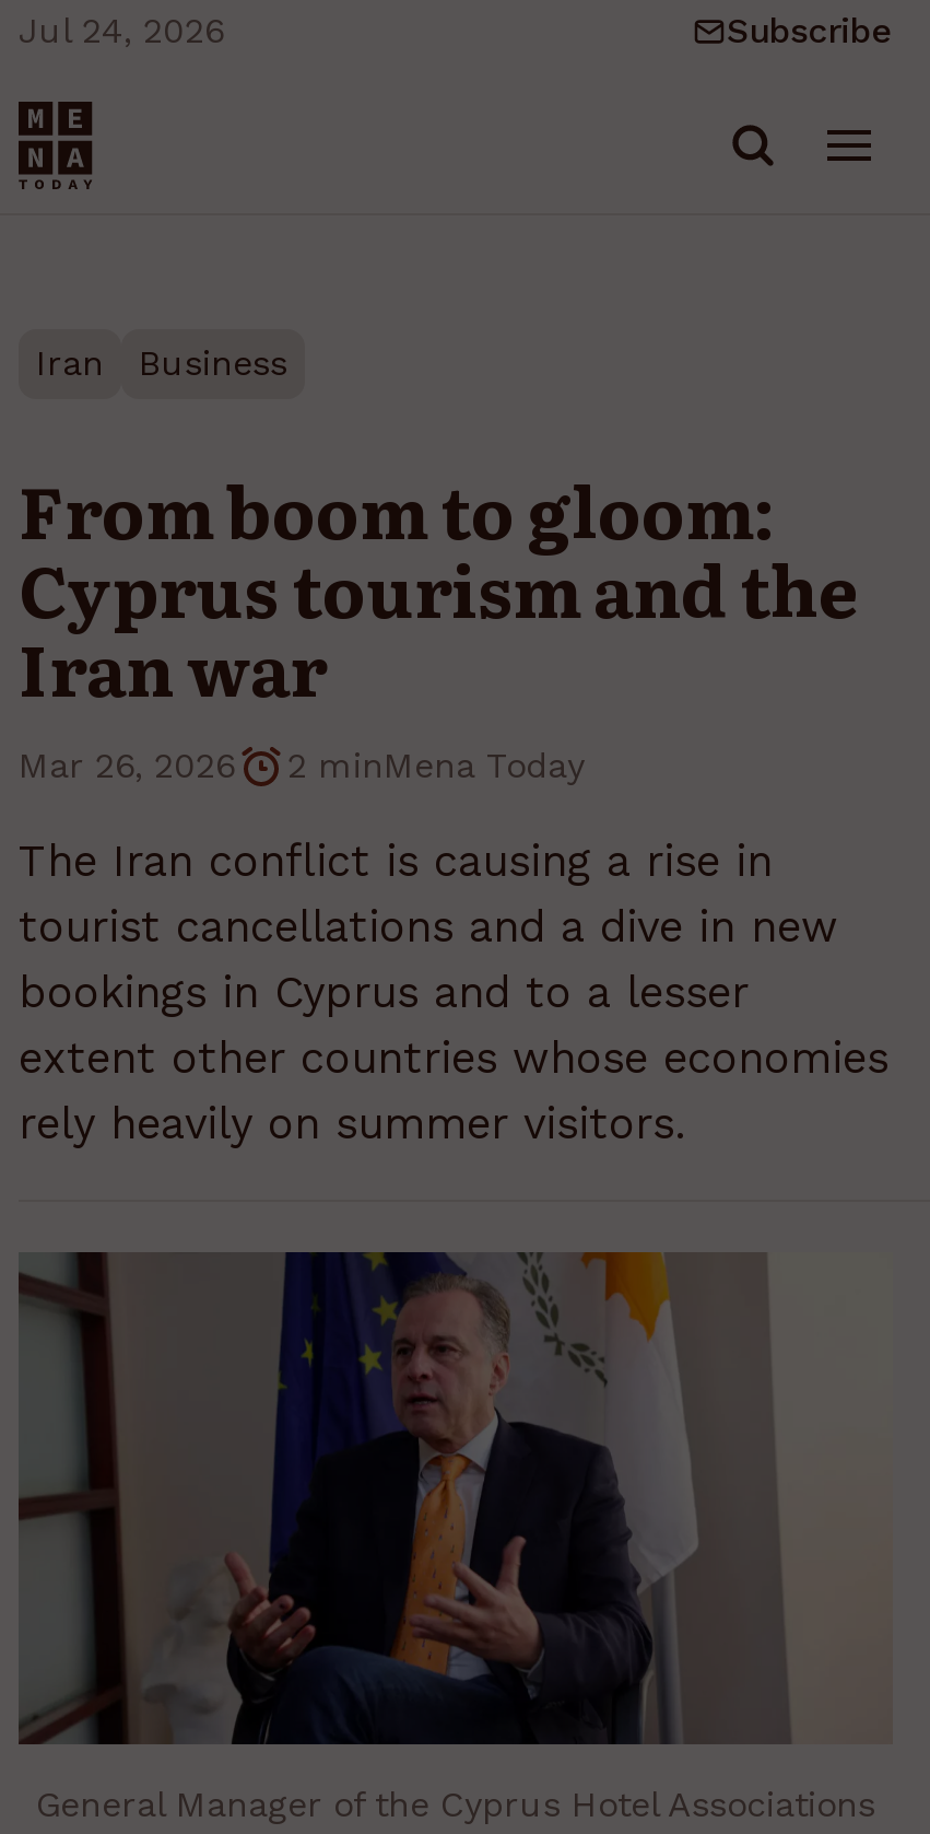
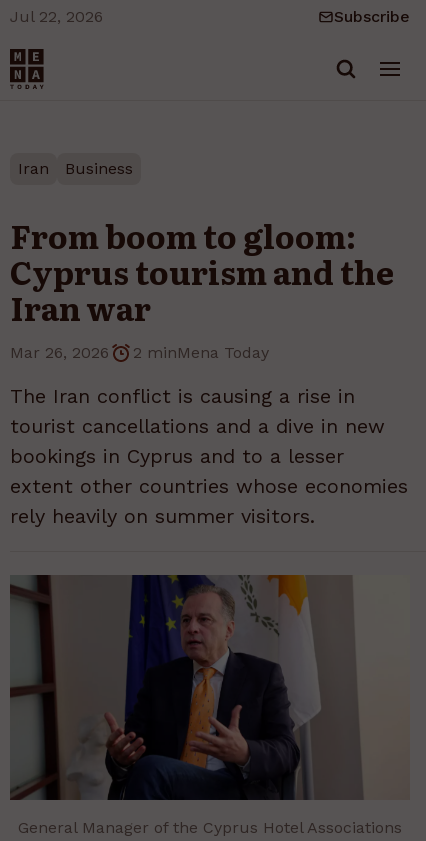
[19,10,224,51] Jul 24, 2026 -> [10,7,103,26] Jul 22, 2026

